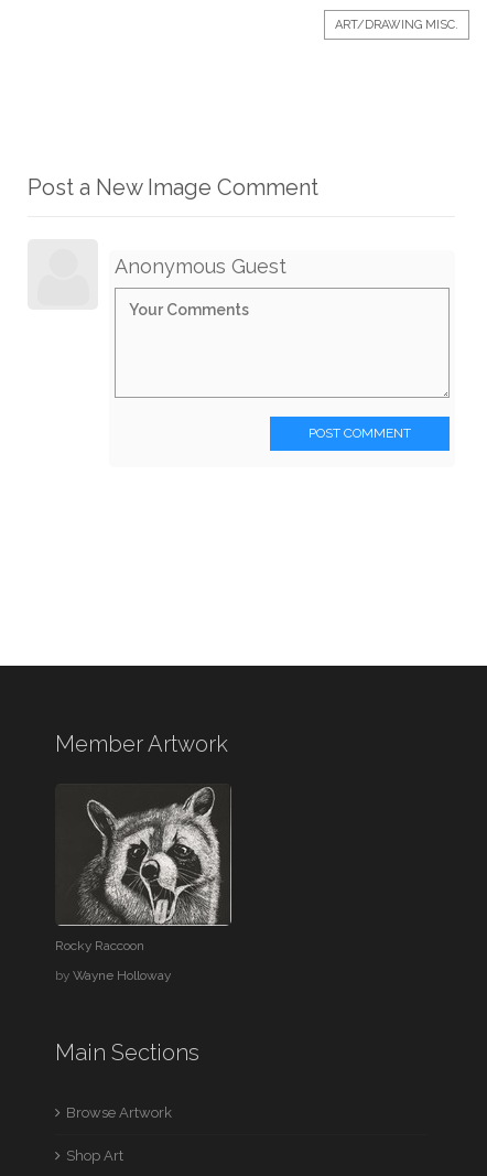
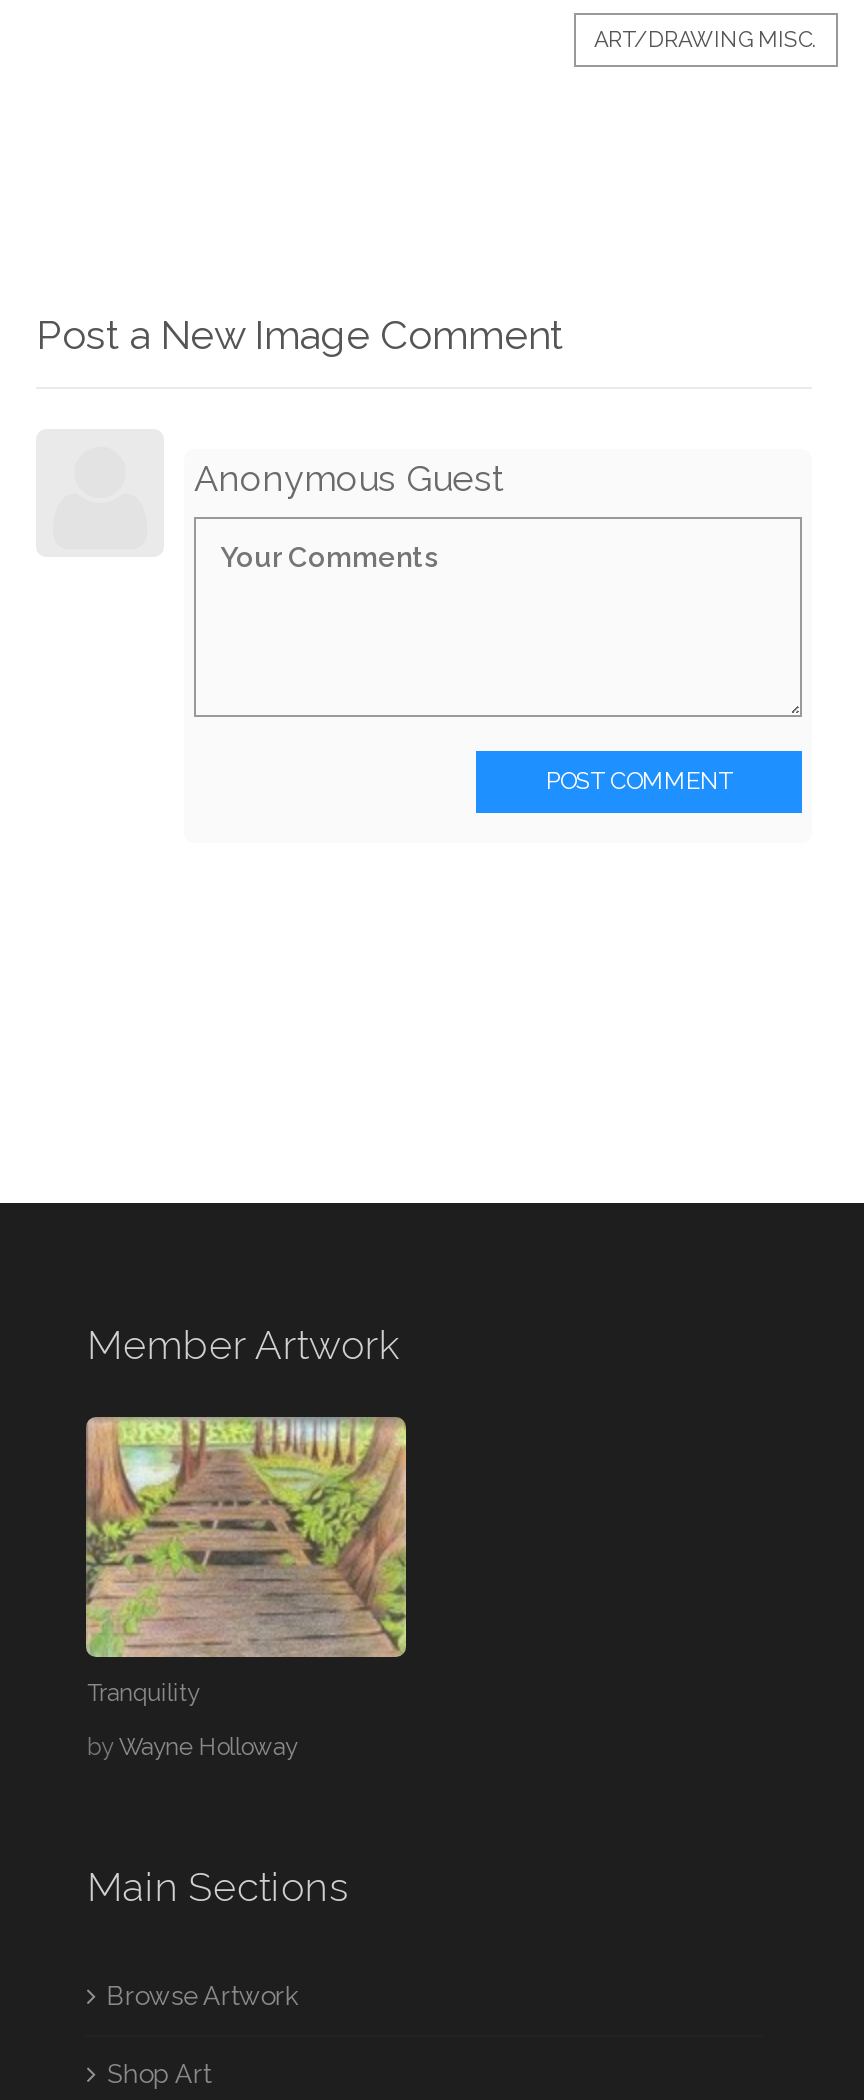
[55,786,231,953] [image] | Rocky Raccoon -> [84,1415,406,1706] [image] | Tranquility

